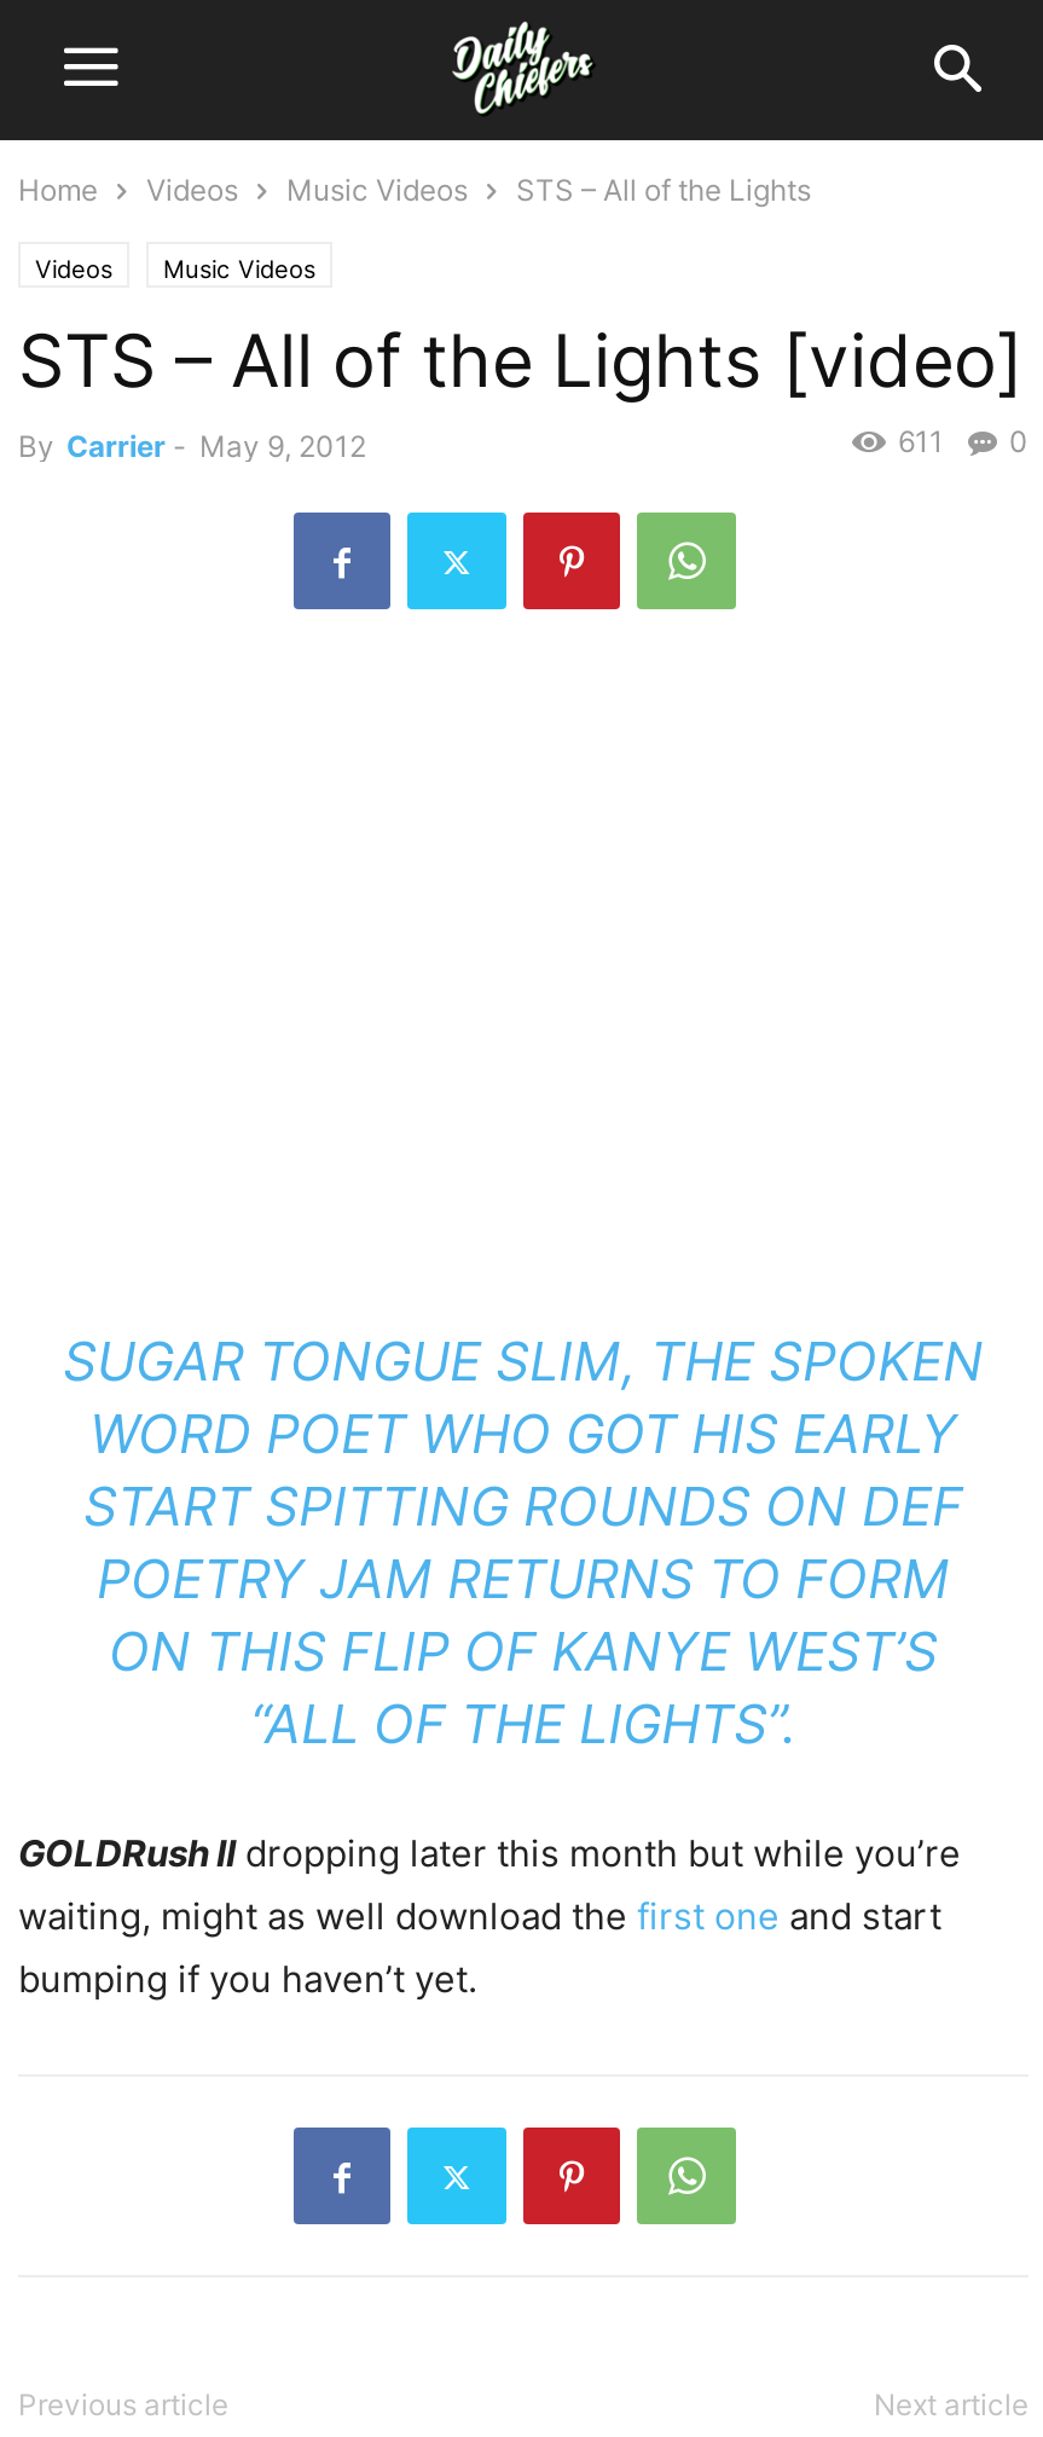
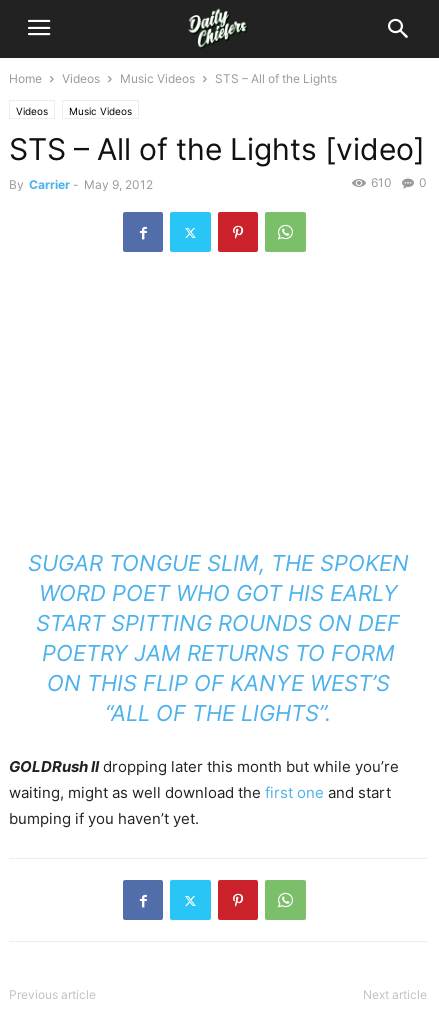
[898,423,1028,459] 611 0 -> [371,175,427,190] 610 0

